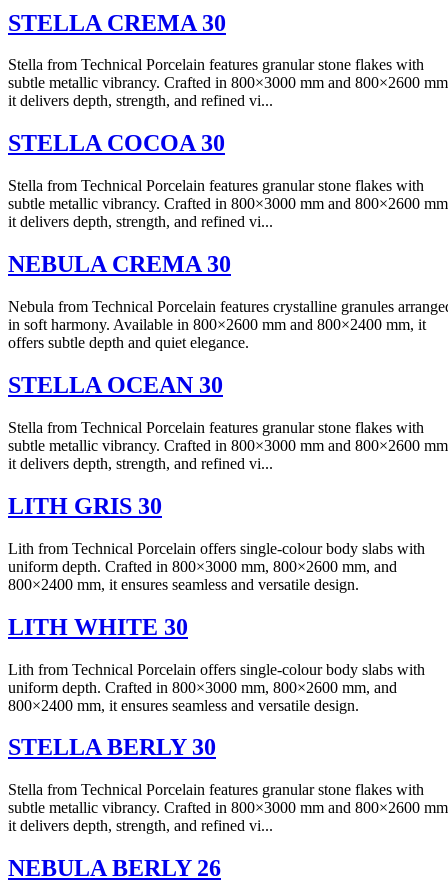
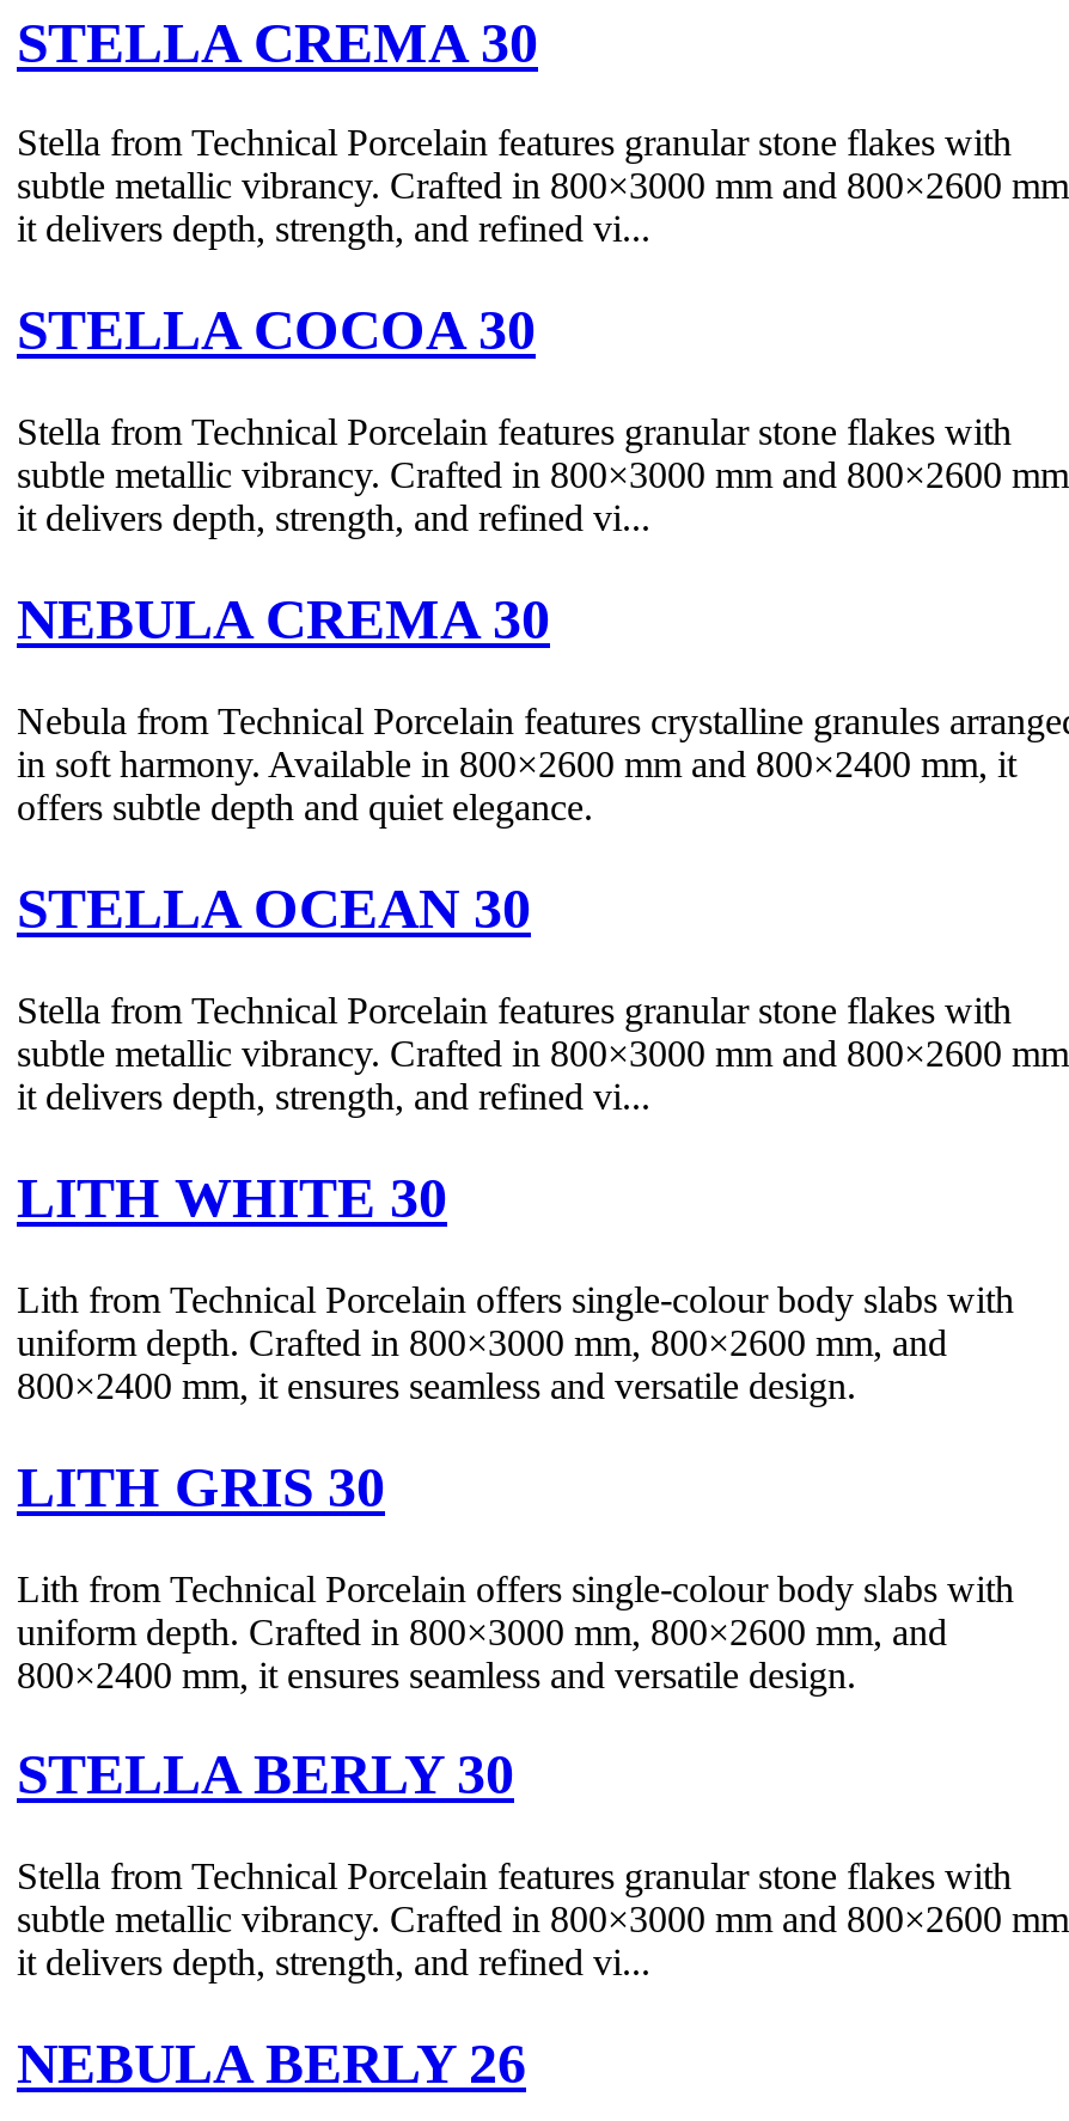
[8,493,162,519] LITH GRIS 30 -> [17,1166,447,1229] LITH WHITE 30
[8,614,188,640] LITH WHITE 30 -> [17,1455,385,1517] LITH GRIS 30

